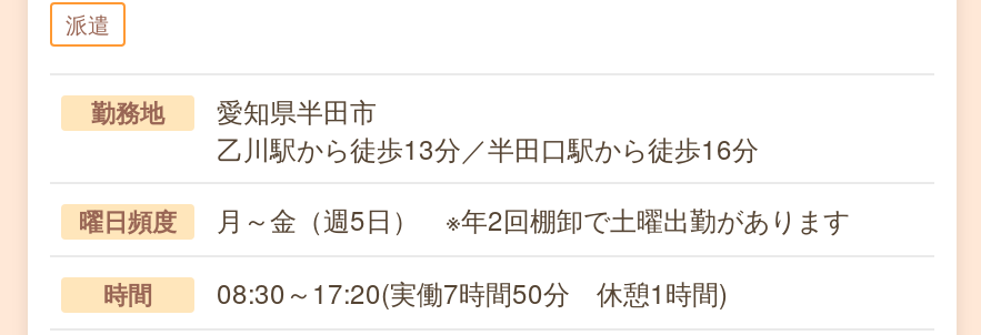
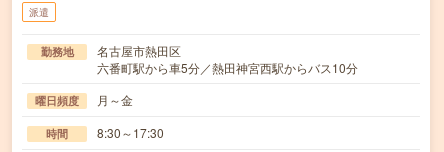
[217,91,759,166] 愛知県半田市 | 乙川駅から徒歩13分／半田口駅から徒歩16分 -> [97,42,358,76] 名古屋市熱田区 | 六番町駅から車5分／熱田神宮西駅からバス10分
[217,200,850,237] 月～金（週5日） ※年2回棚卸で土曜出勤があります -> [97,91,133,108] 月～金
[217,273,728,311] 08:30～17:20(実働7時間50分 休憩1時間) -> [97,124,164,141] 8:30～17:30

